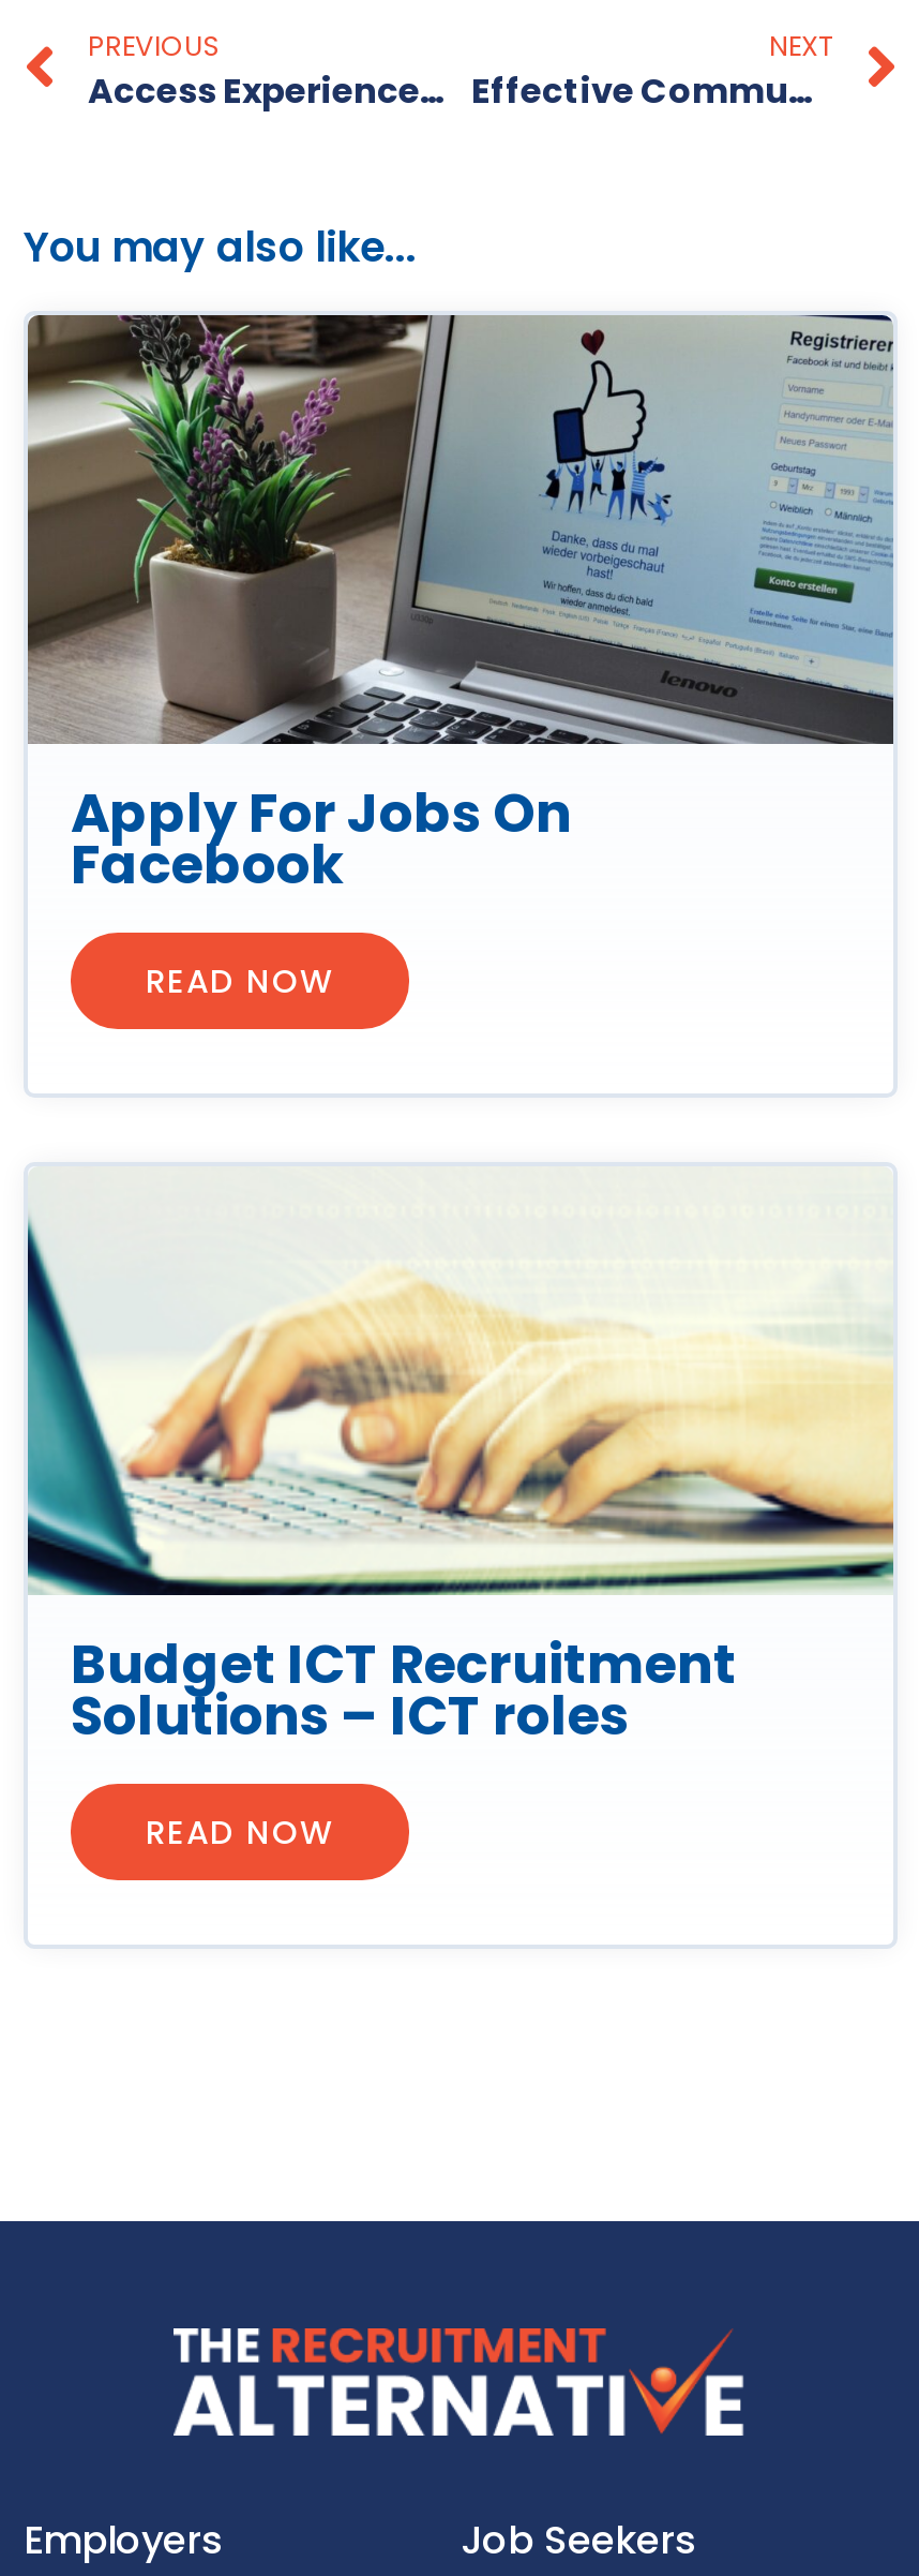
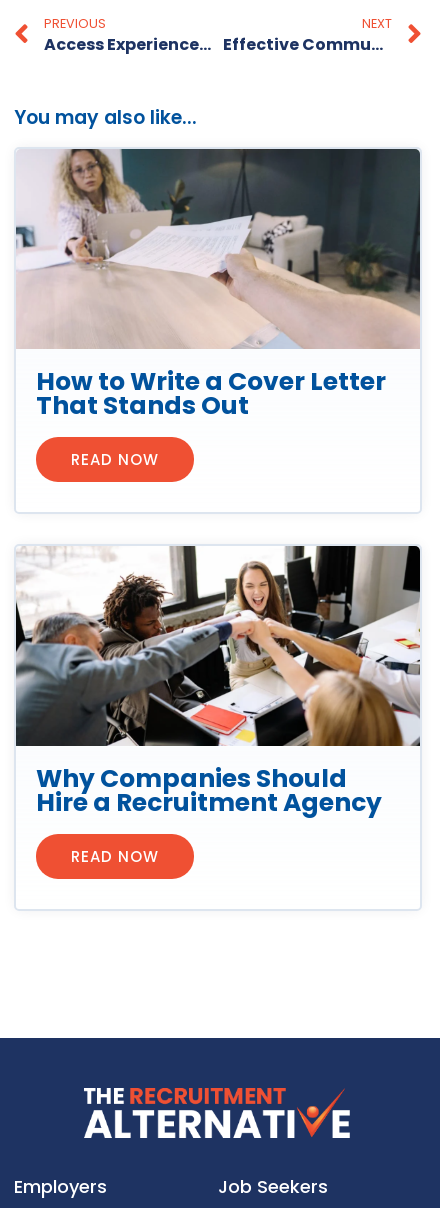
[26,313,895,902] [image] | Apply For Jobs On | Facebook -> [16,149,421,423] [image] | How to Write a Cover Letter | That Stands Out
[26,1166,895,1754] [image] | Budget ICT Recruitment | Solutions – ICT roles -> [15,545,421,820] [image] | Why Companies Should | Hire a Recruitment Agency

